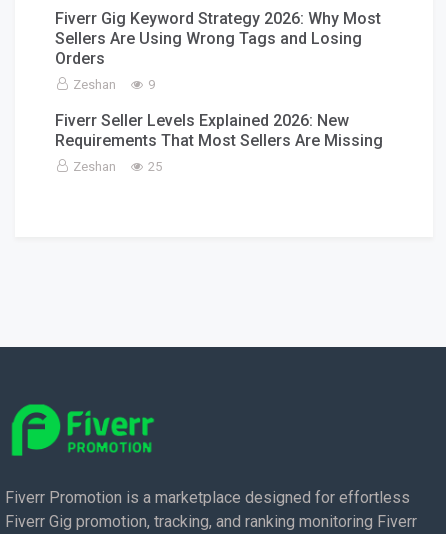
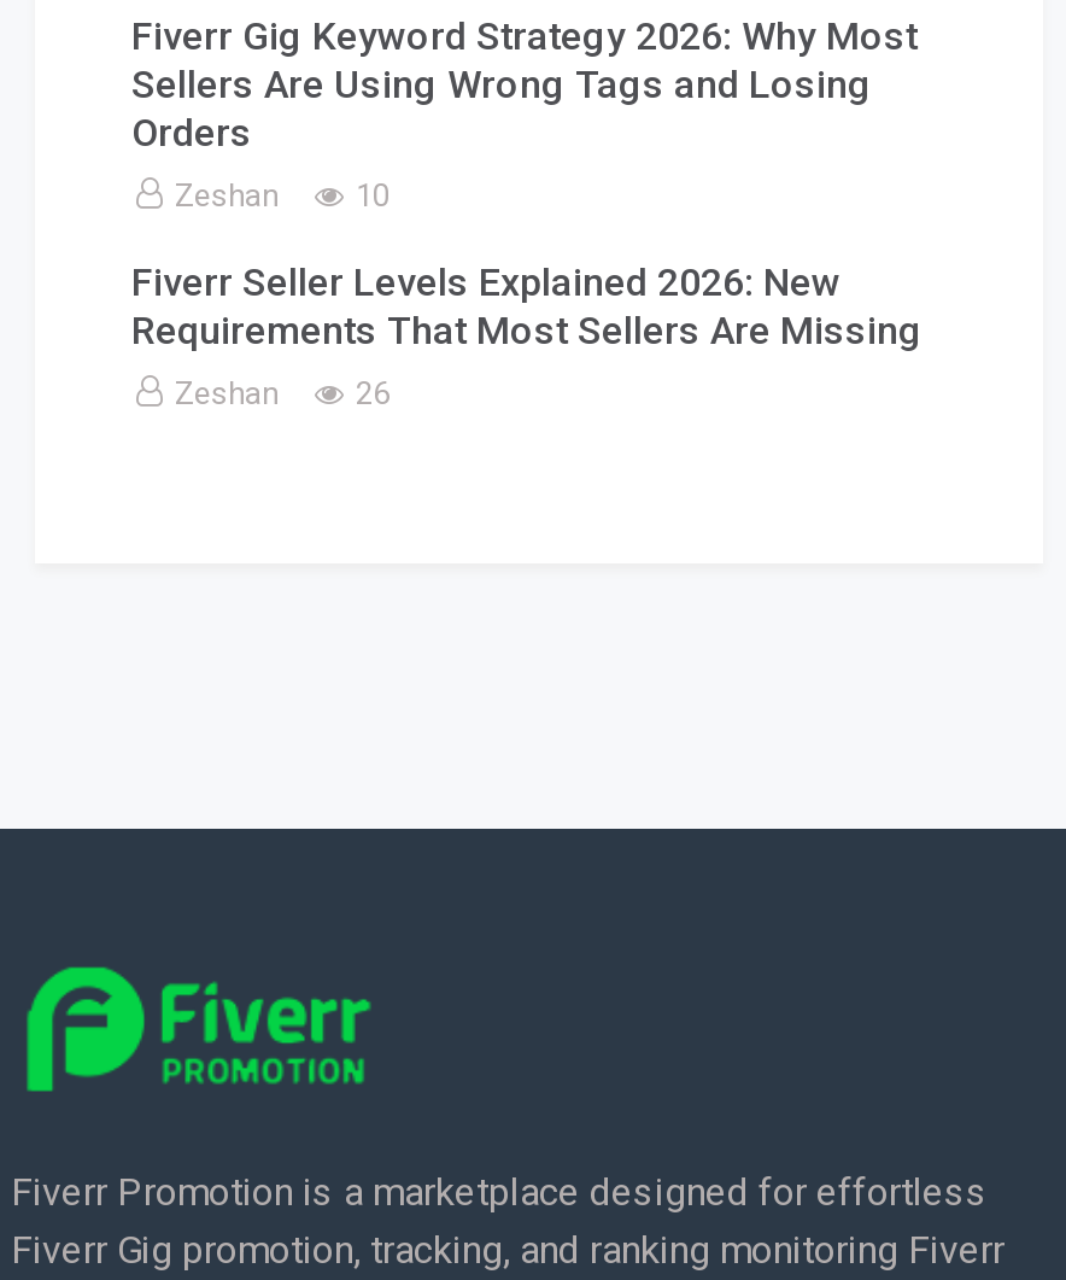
[148,77,155,92] 9 -> [356,177,389,213] 10
[148,159,162,174] 25 -> [356,375,389,411] 26

